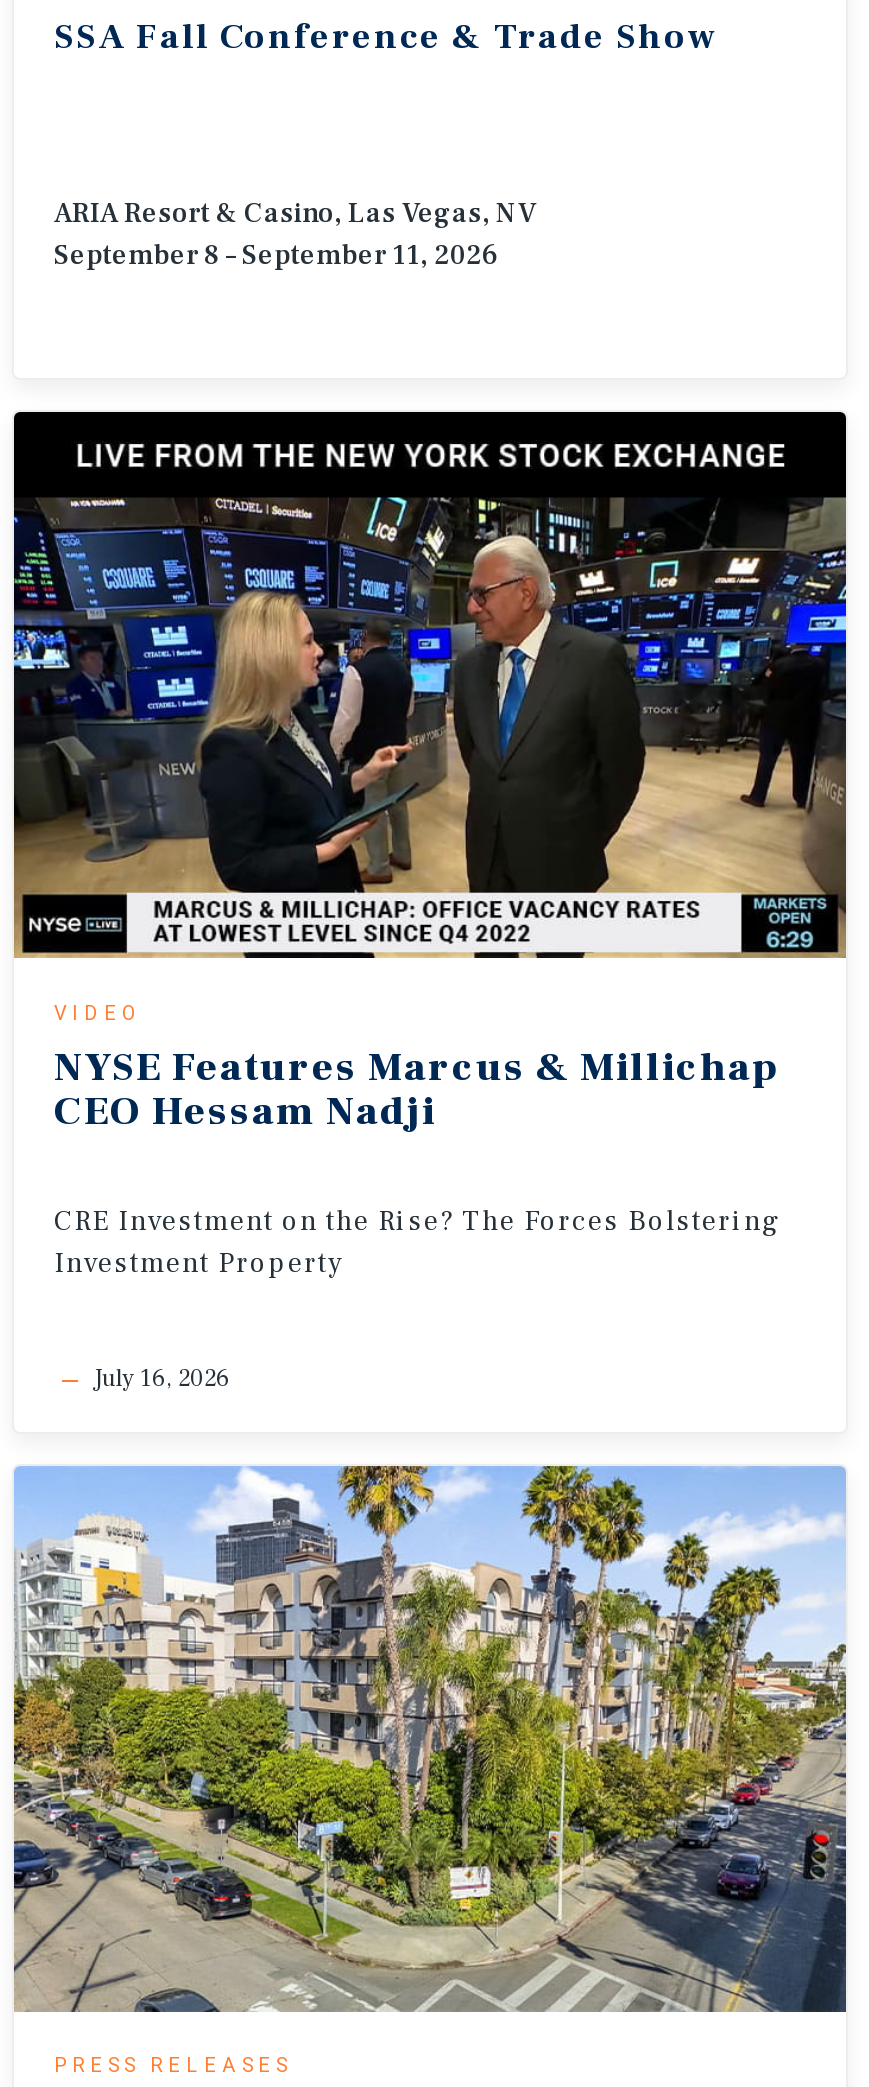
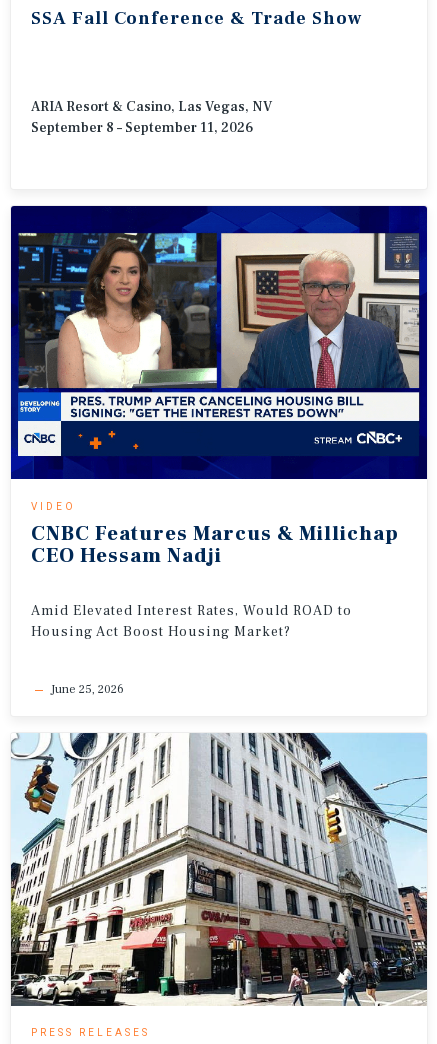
[12,410,848,960] [image] -> [10,205,428,480] [image]
[54,1041,780,1093] NYSE Features Marcus & Millichap -> [31,521,399,547] CNBC Features Marcus & Millichap
[54,1203,780,1281] CRE Investment on the Rise? The Forces Bolstering | Investment Property -> [31,602,352,641] Amid Elevated Interest Rates, Would ROAD to | Housing Act Boost Housing Market?
[94,1363,230,1393] July 16, 2026 -> [51,682,124,697] June 25, 2026
[12,1464,848,2014] [image] -> [10,732,427,1007] [image]

